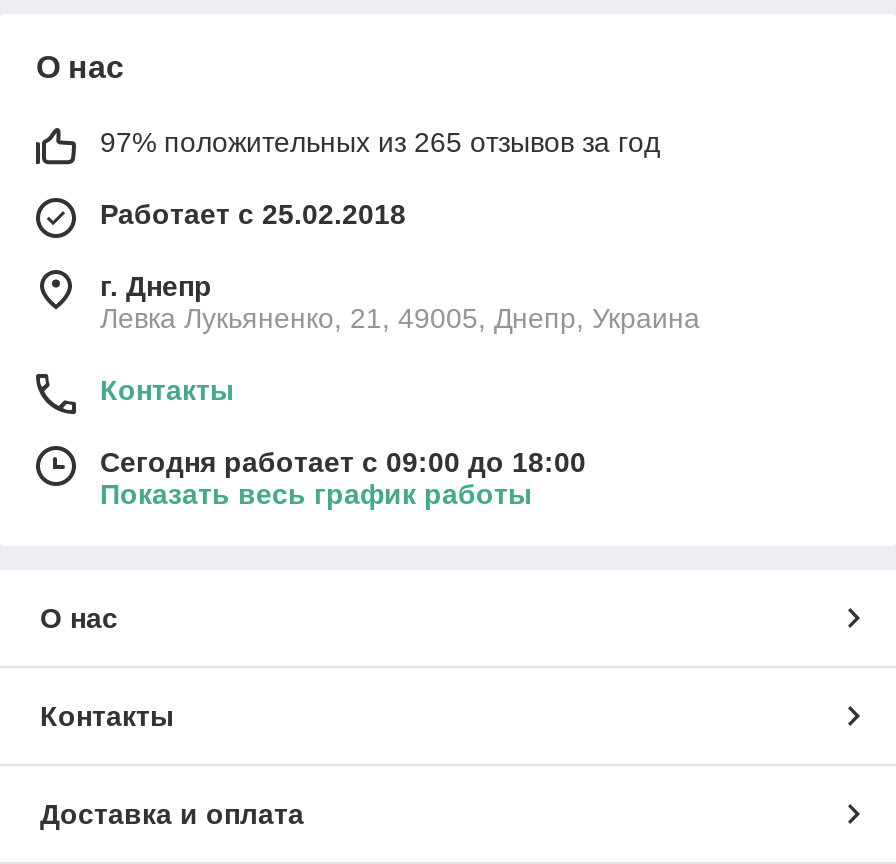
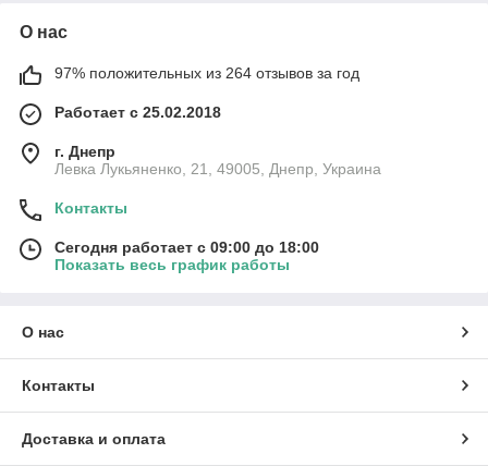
[100,127,660,159] 97% положительных из 265 отзывов за год -> [54,65,359,82] 97% положительных из 264 отзывов за год

